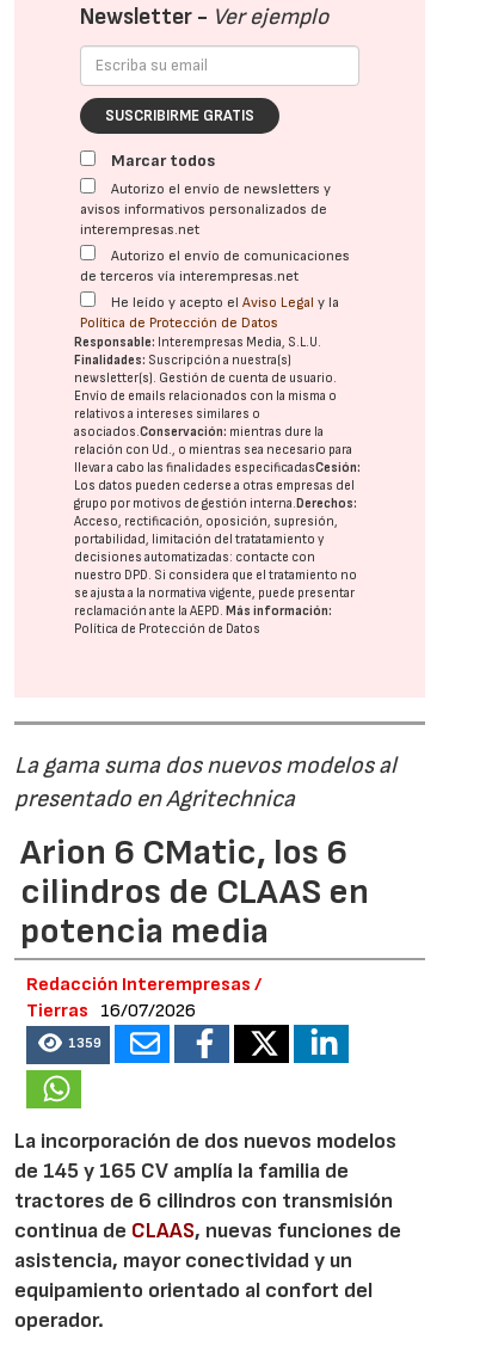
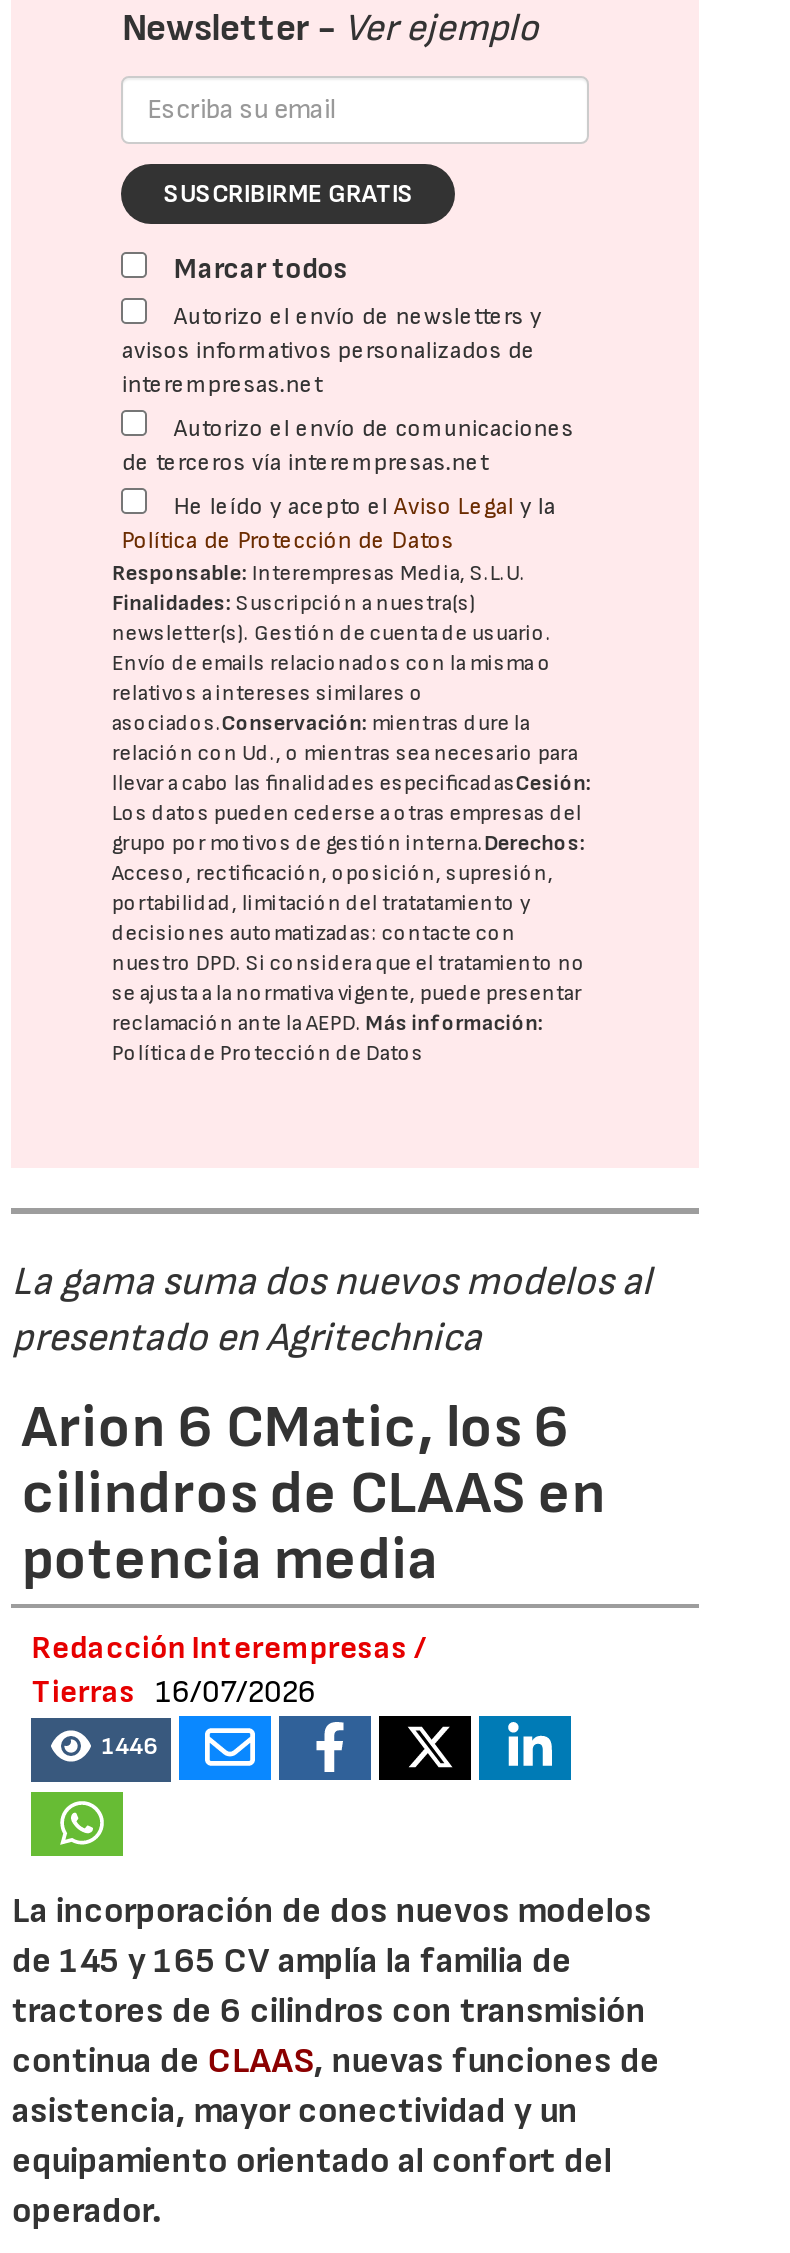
[69,1034,102,1052] 1359 -> [102,1732,158,1762] 1446

